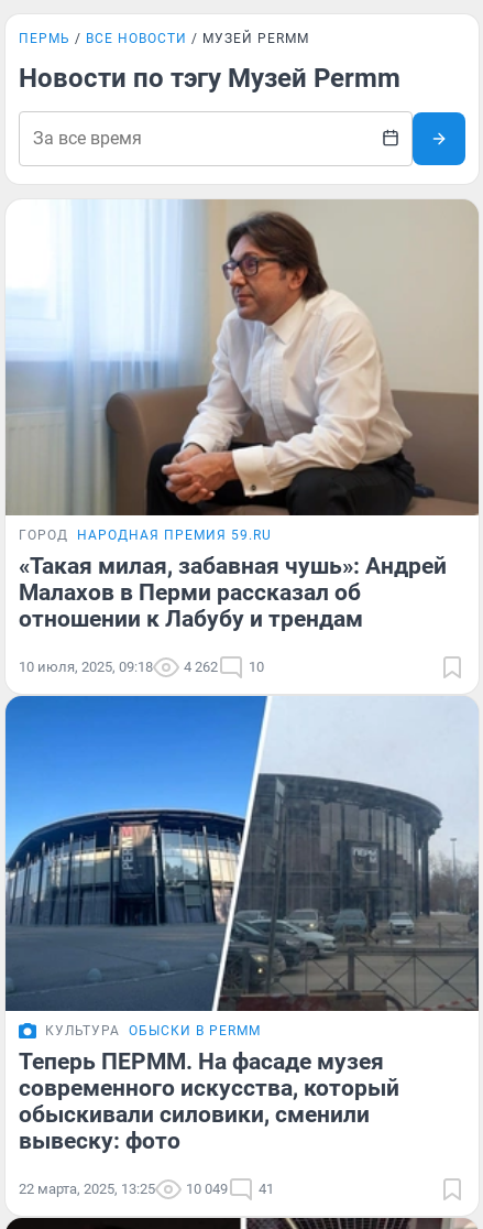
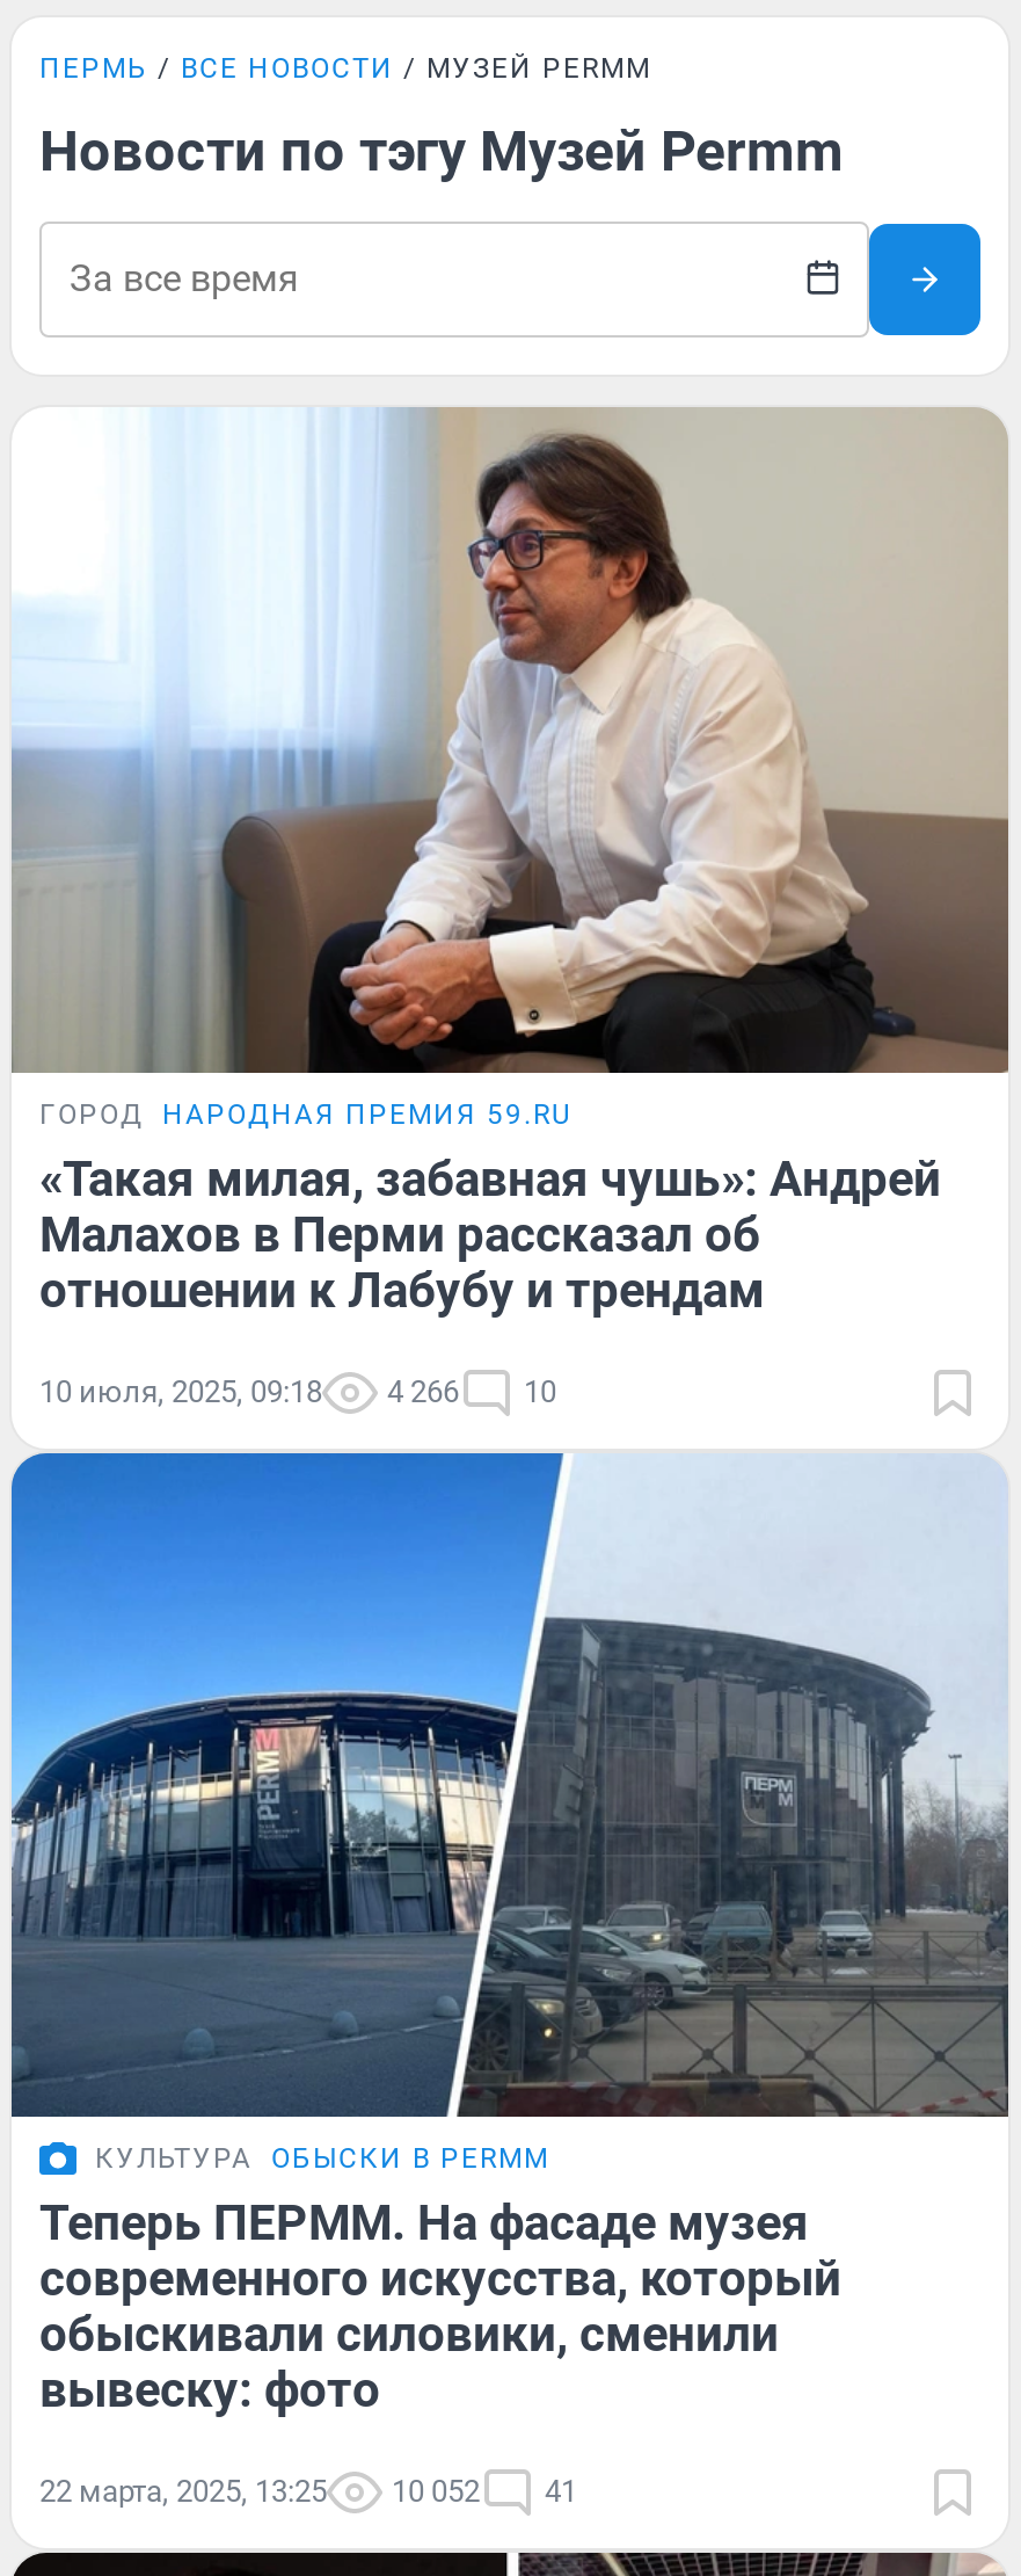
[19,658,264,675] 10 июля, 2025, 09:18 4 262 10 -> [39,1374,556,1409] 10 июля, 2025, 09:18 4 266 10
[19,1181,274,1197] 22 марта, 2025, 13:25 10 049 41 -> [39,2475,577,2509] 22 марта, 2025, 13:25 10 052 41

